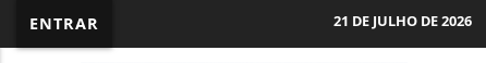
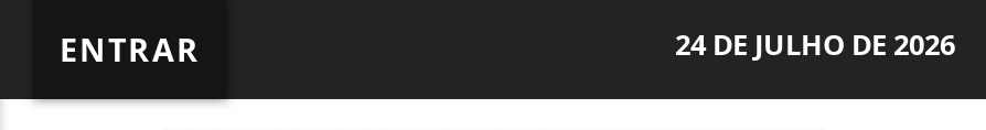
[333,11,472,30] 21 DE JULHO DE 2026 -> [675,24,955,64] 24 DE JULHO DE 2026

